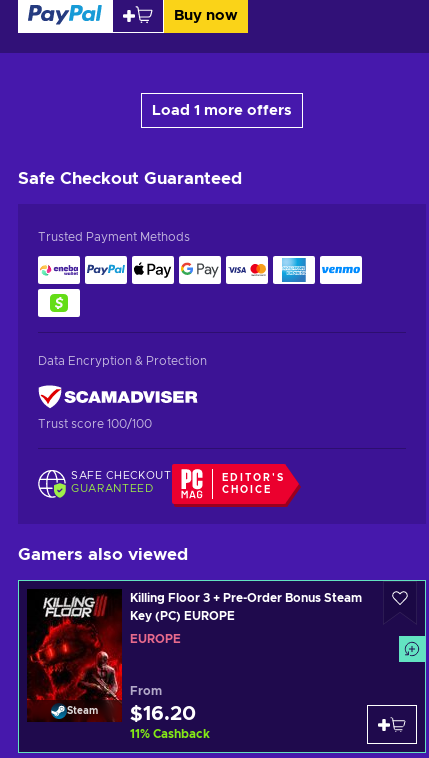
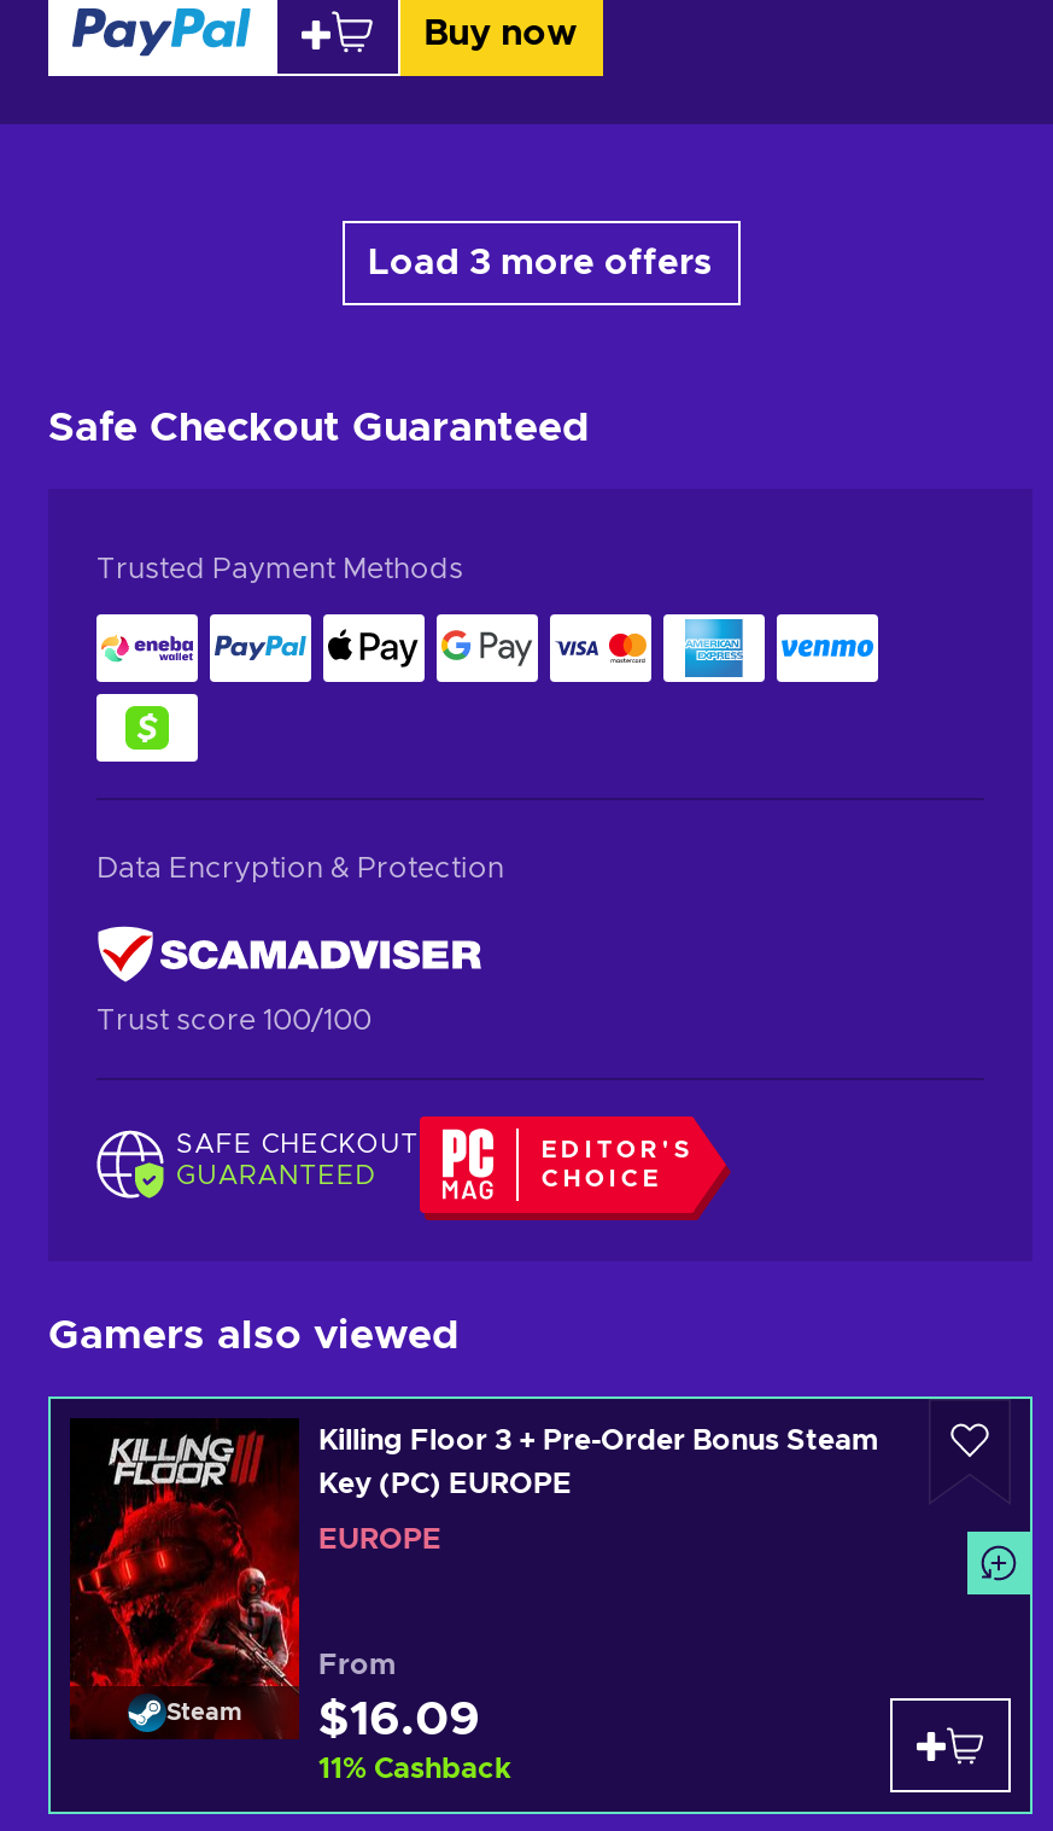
[152,103,292,118] Load 1 more offers -> [368,244,713,280] Load 3 more offers
[130,704,196,724] $16.20 -> [318,1695,480,1743] $16.09

